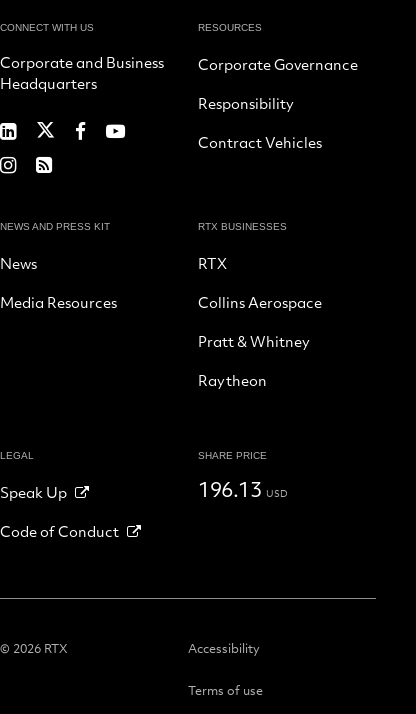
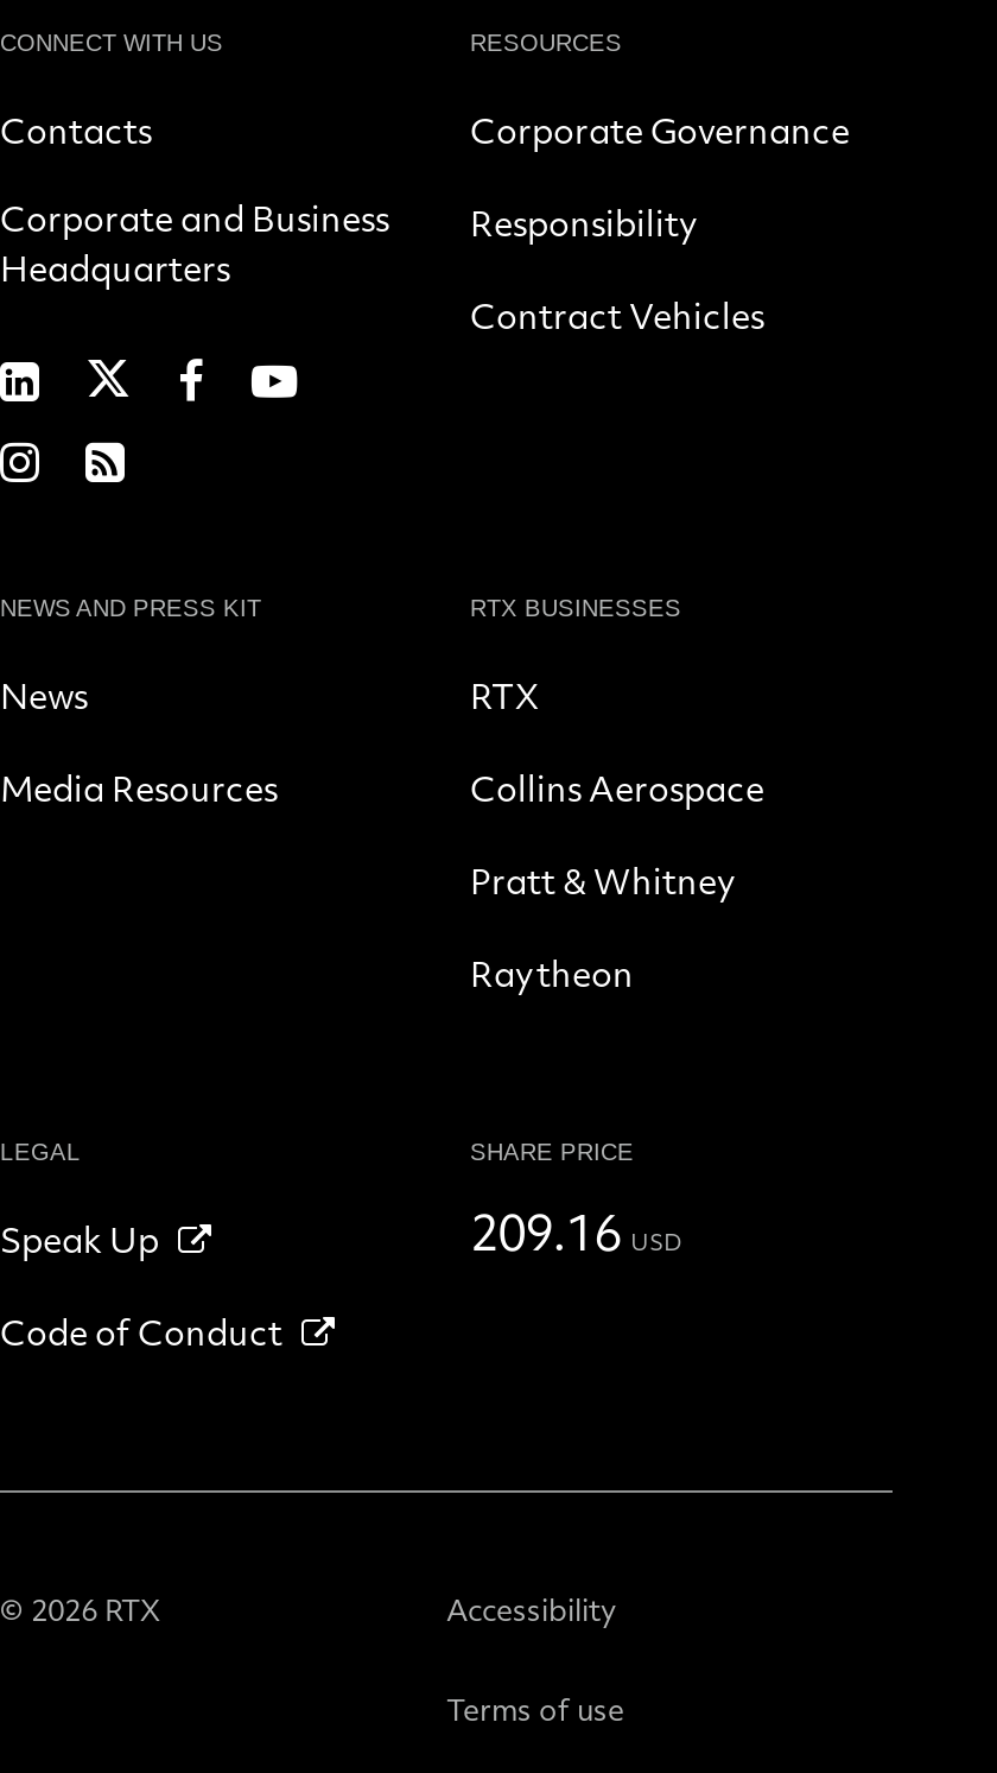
none -> [0,107,152,154] Contacts
[198,474,288,503] 196.13 USD -> [470,1197,683,1266] 209.16 USD

